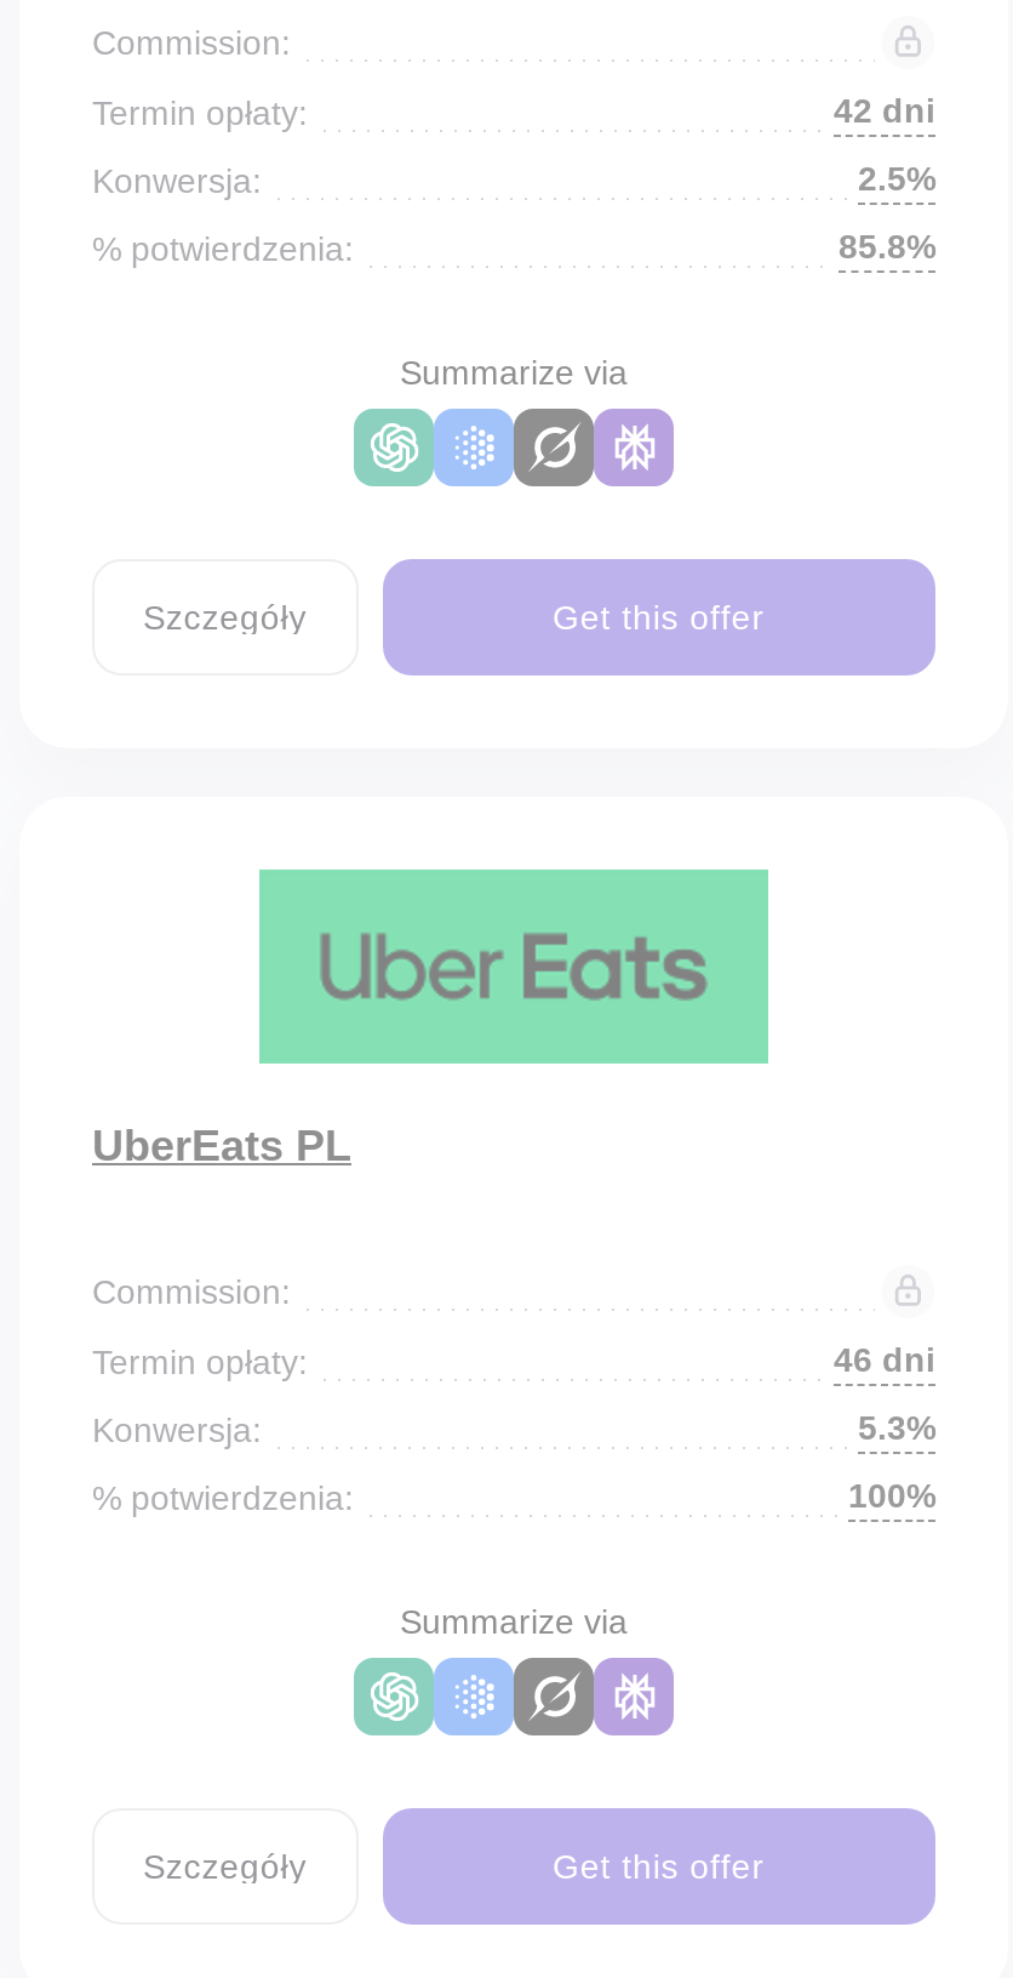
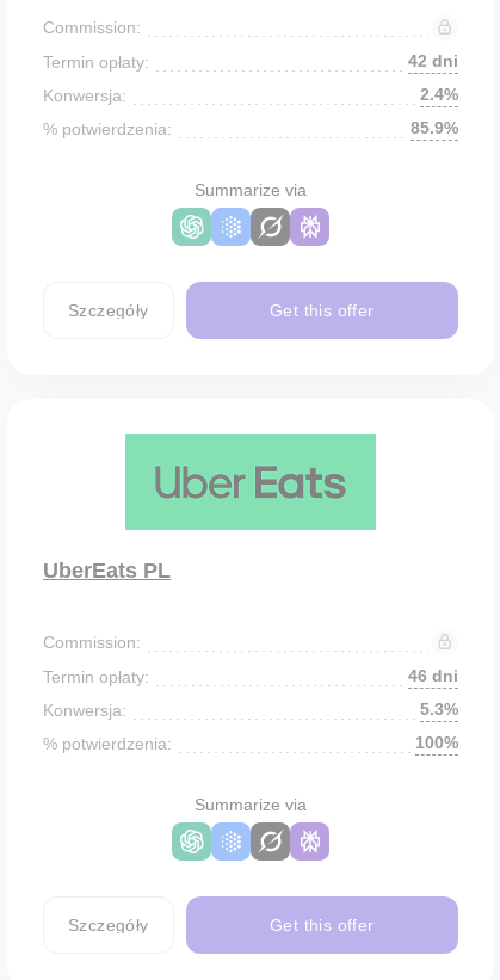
[858,159,935,198] 2.5% -> [420,85,458,104] 2.4%
[839,227,935,266] 85.8% -> [411,118,458,137] 85.9%

